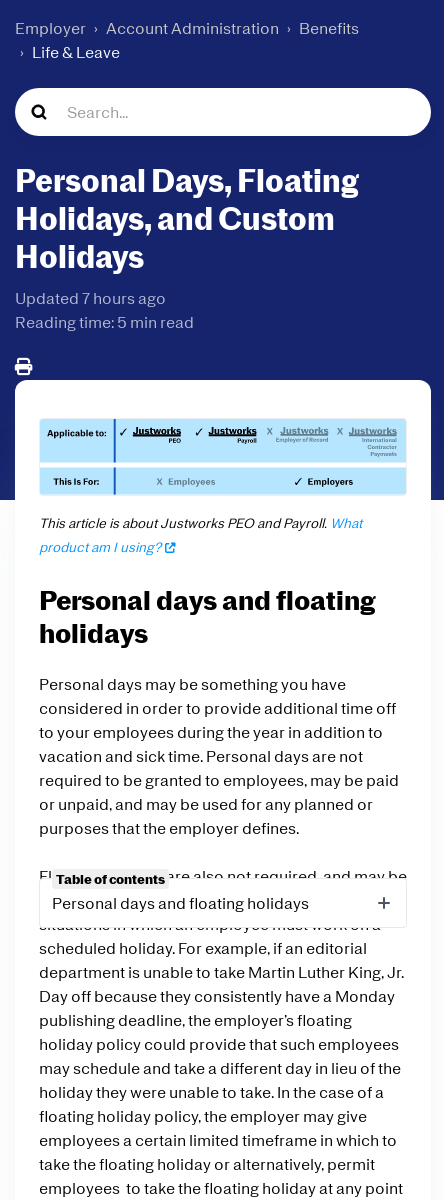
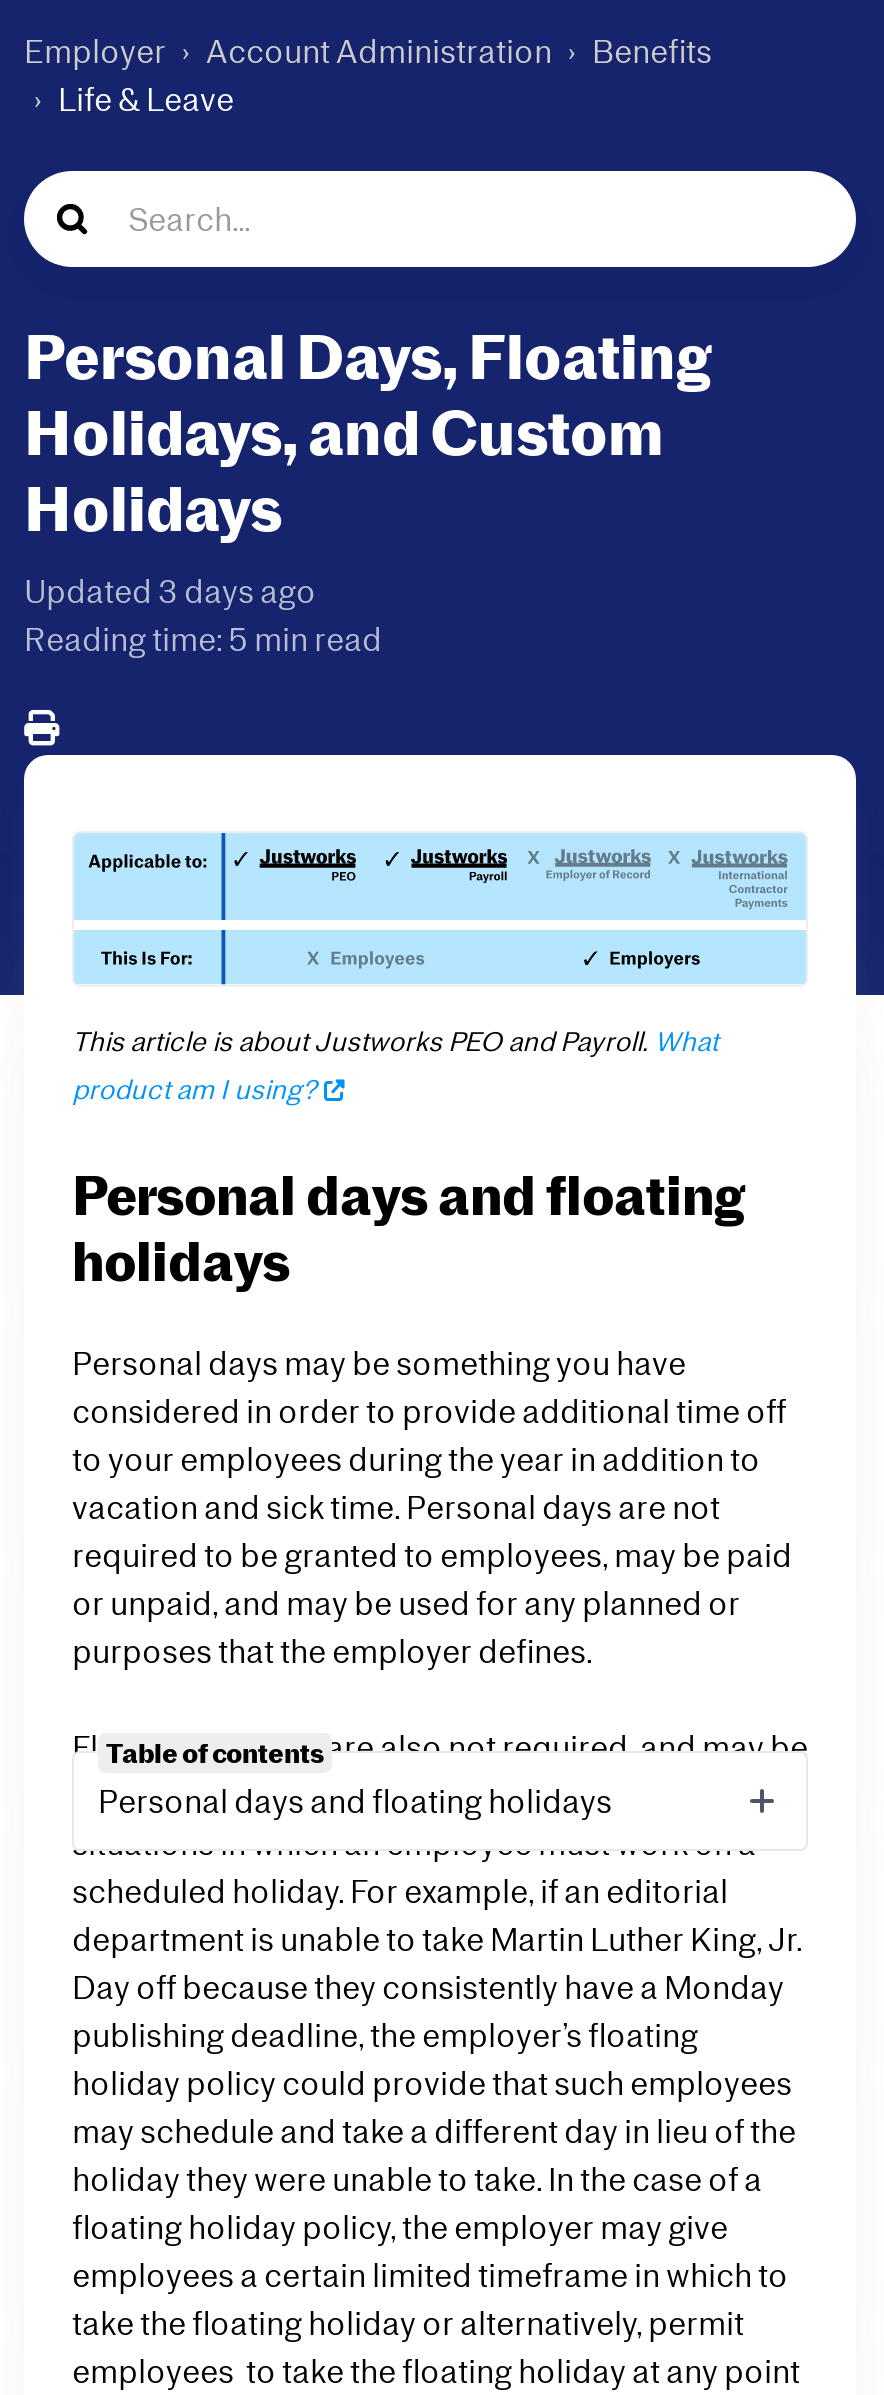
[15,288,166,308] Updated 7 hours ago -> [24,571,316,611] Updated 3 days ago

